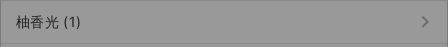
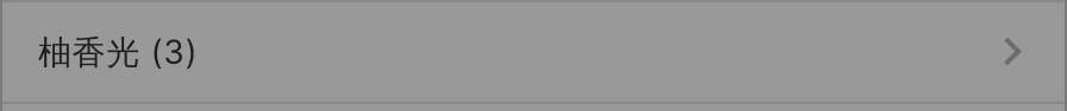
[16,13,81,30] 柚香光 (1) -> [38,30,198,70] 柚香光 (3)

